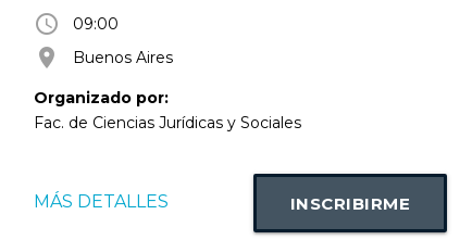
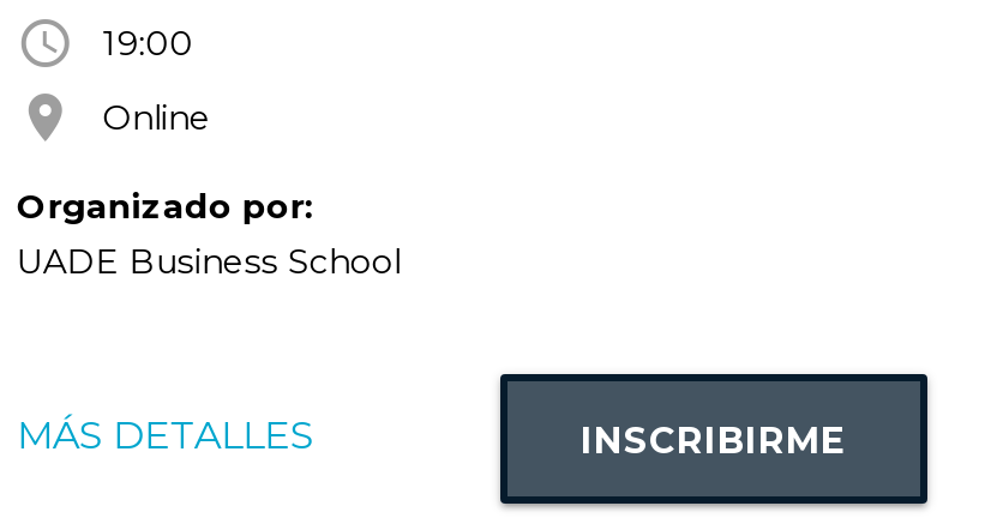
[73,14,119,33] 09:00 -> [103,20,194,64] 19:00
[73,47,173,67] Buenos Aires -> [103,95,211,138] Online
[34,113,302,132] Fac. de Ciencias Jurídicas y Sociales -> [17,240,400,283] UADE Business School

